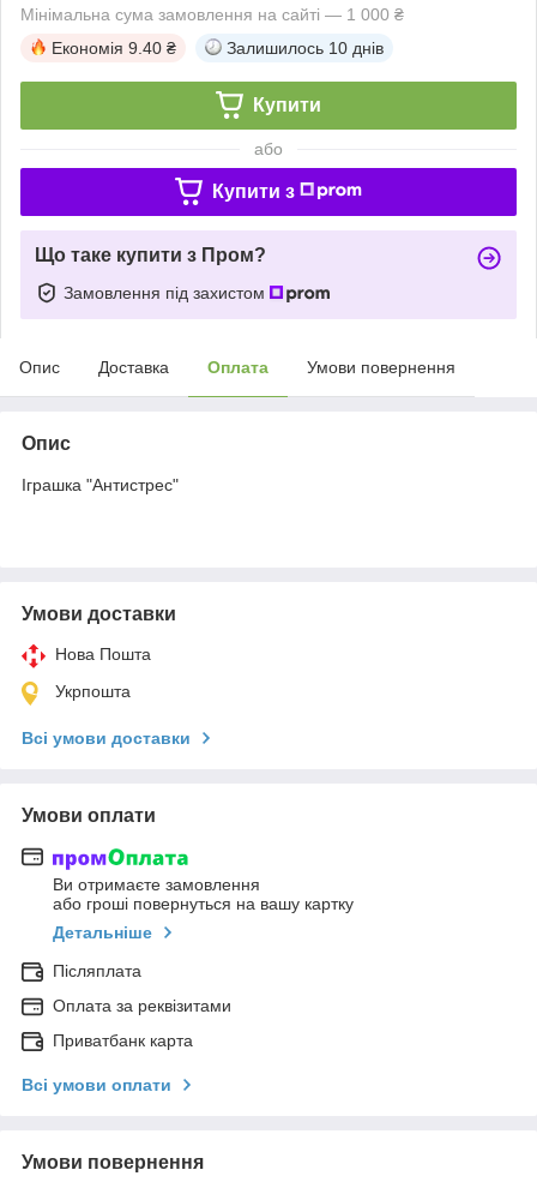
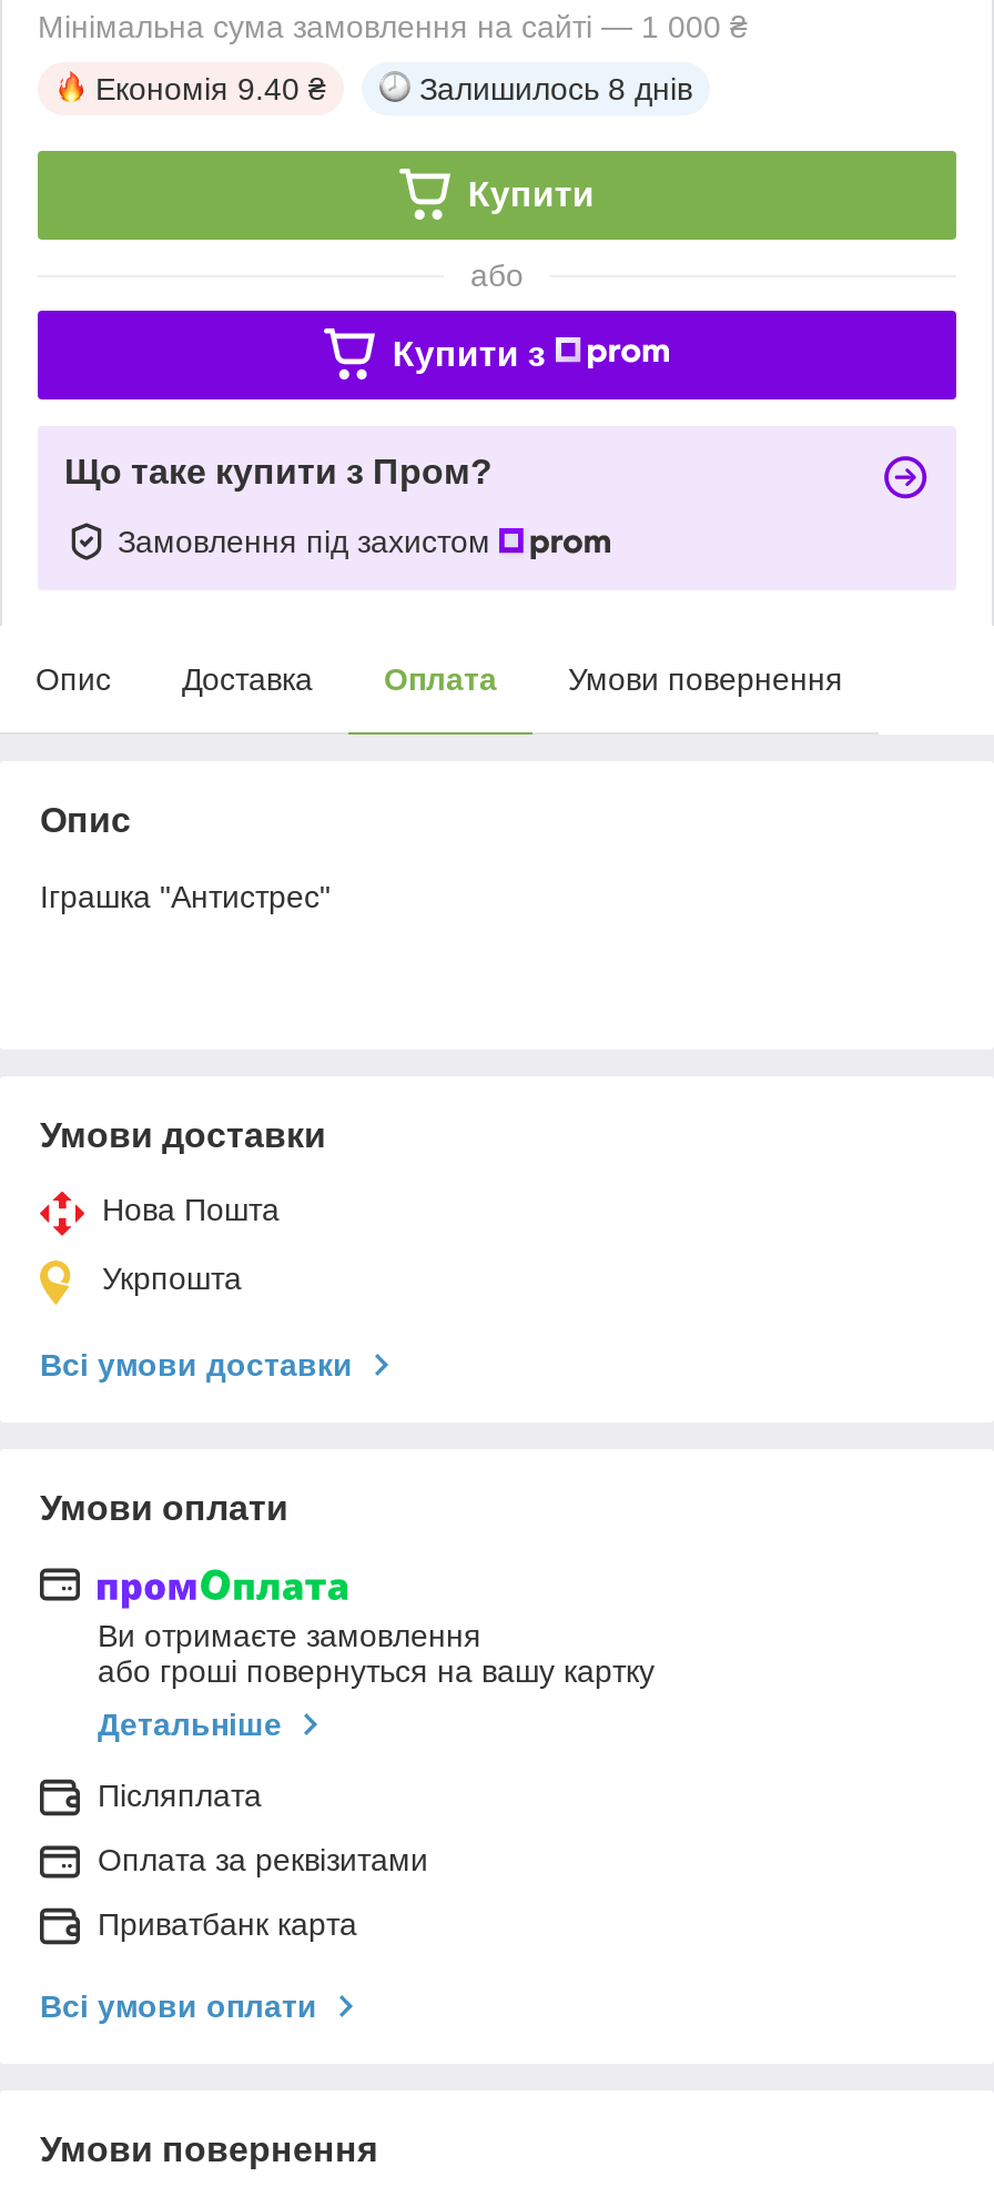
[227,38,384,57] Залишилось 10 днів -> [419,71,692,106] Залишилось 8 днів

